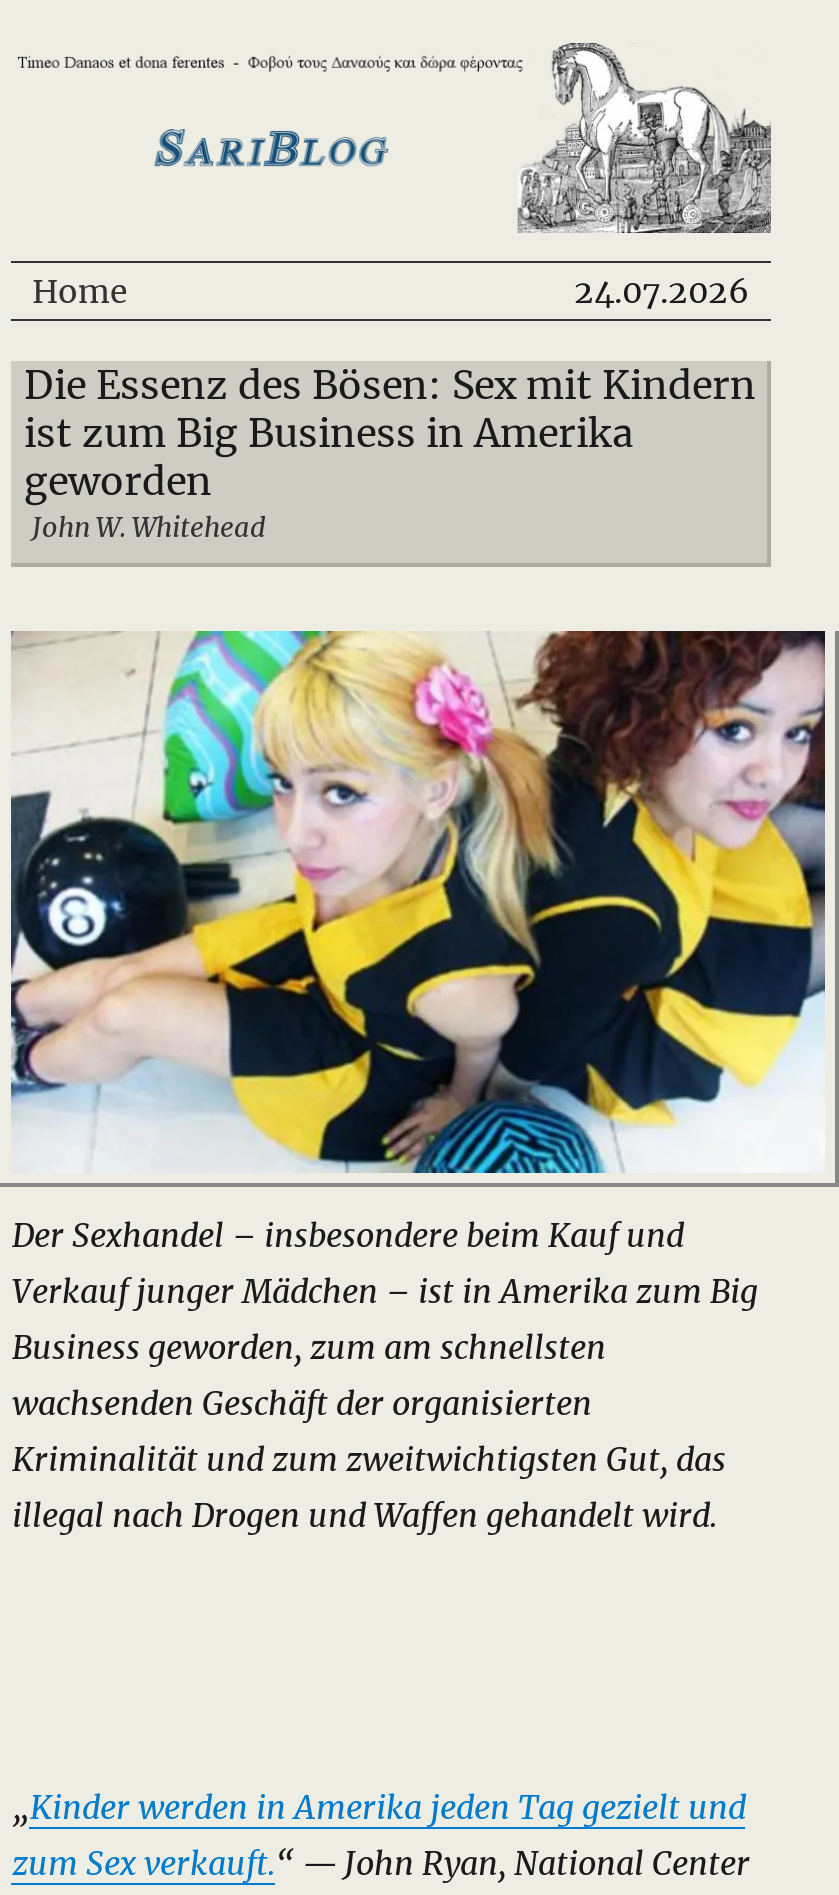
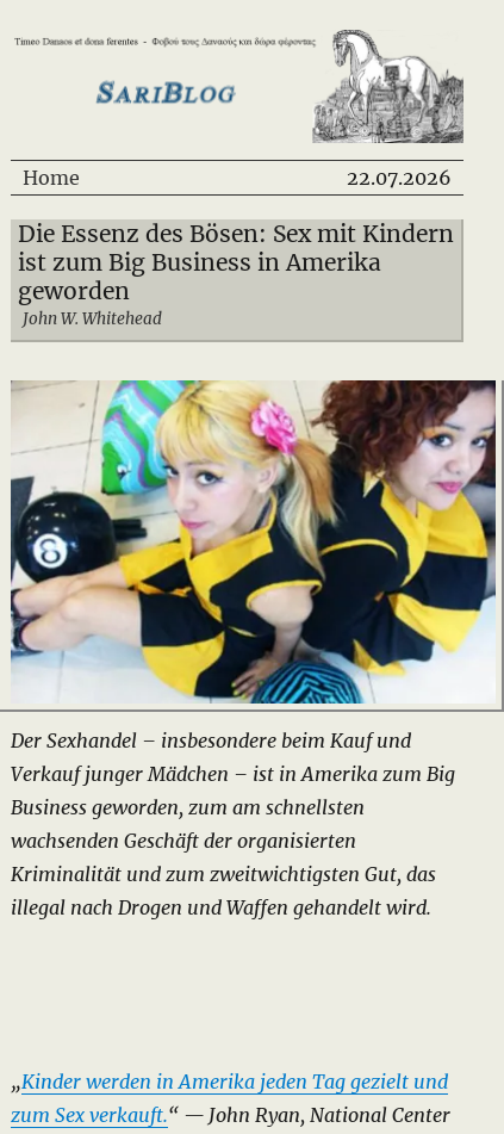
[574,271,750,311] 24.07.2026 -> [346,166,451,189] 22.07.2026

